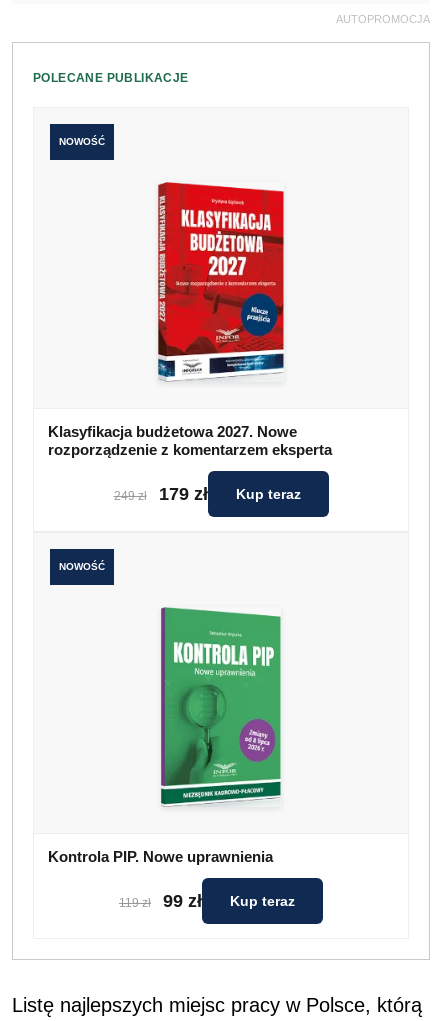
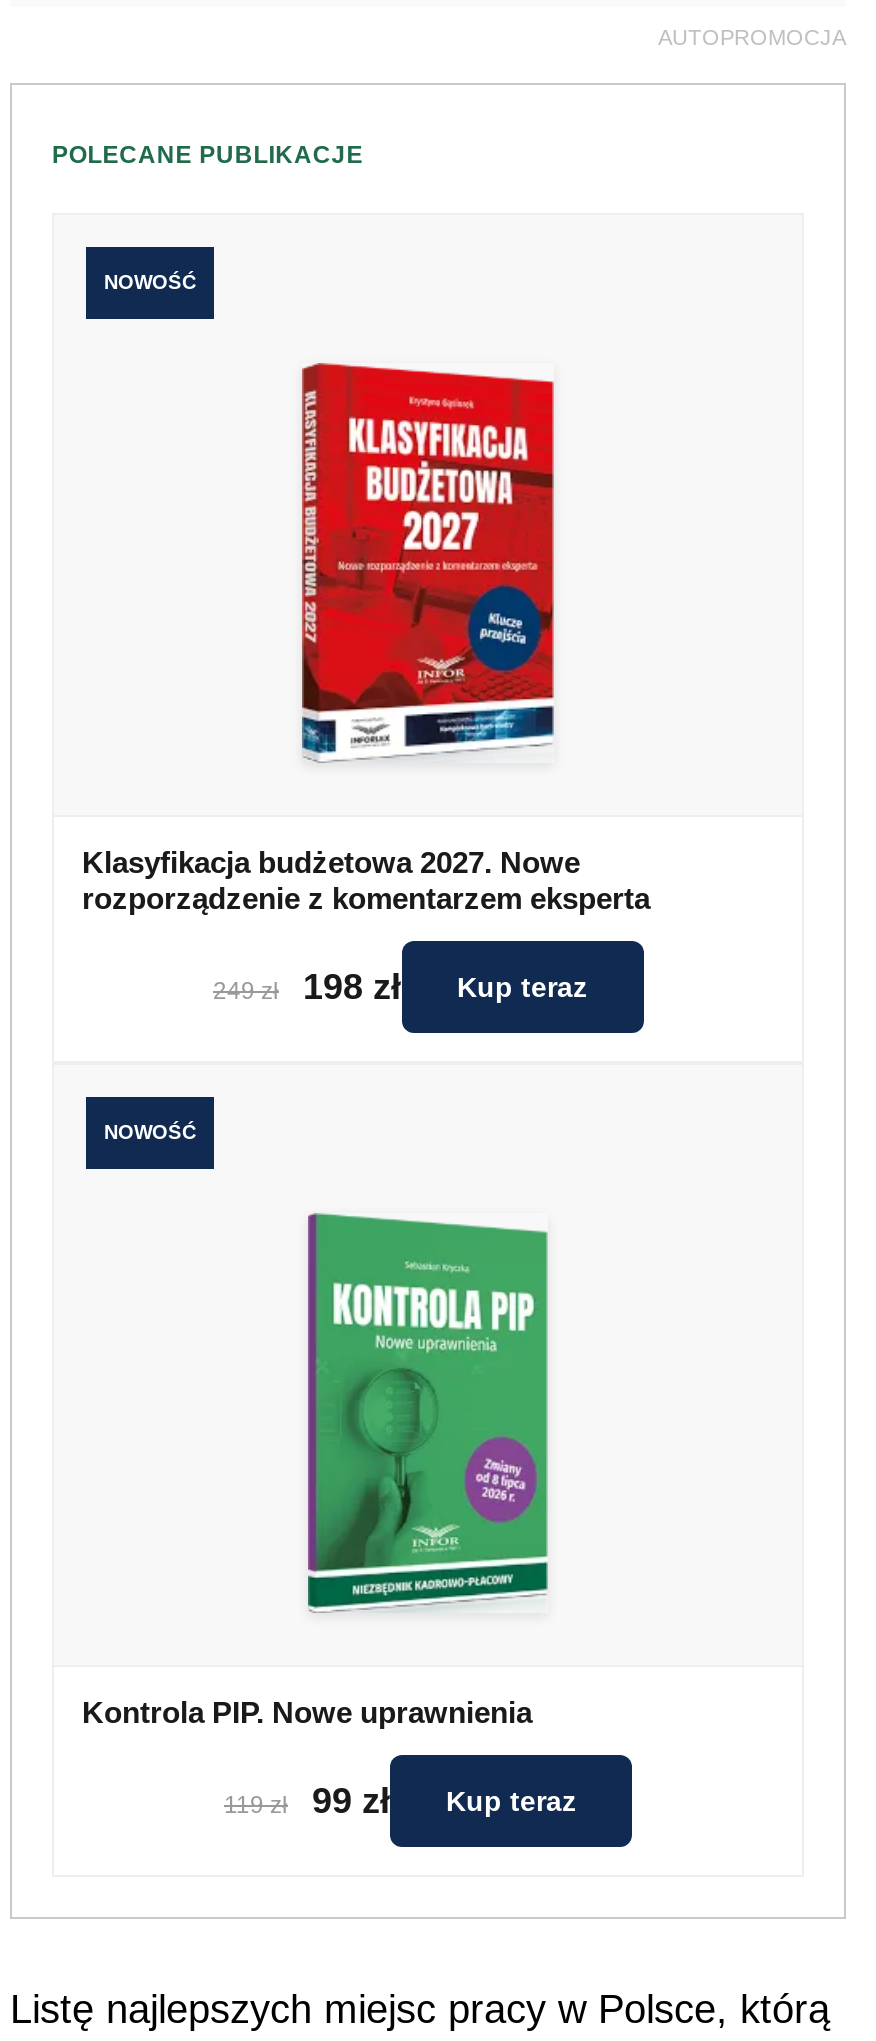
[158,483,207,503] 179 zł -> [303,966,401,1006] 198 zł

